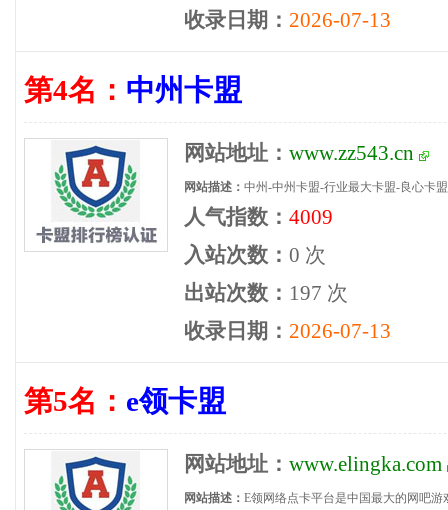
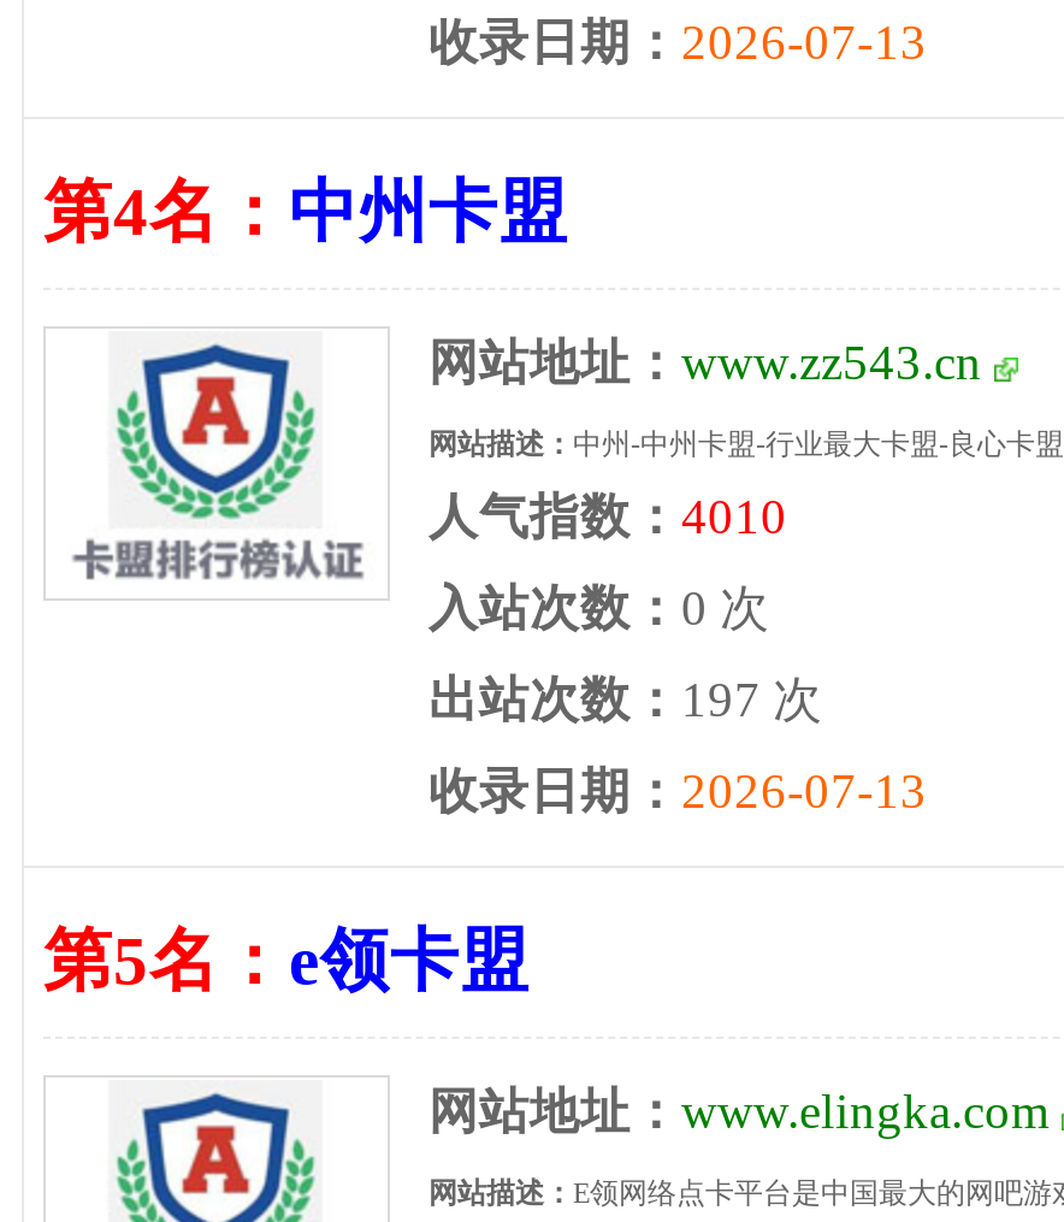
[184,206,333,228] 人气指数：4009 -> [428,490,787,543] 人气指数：4010

